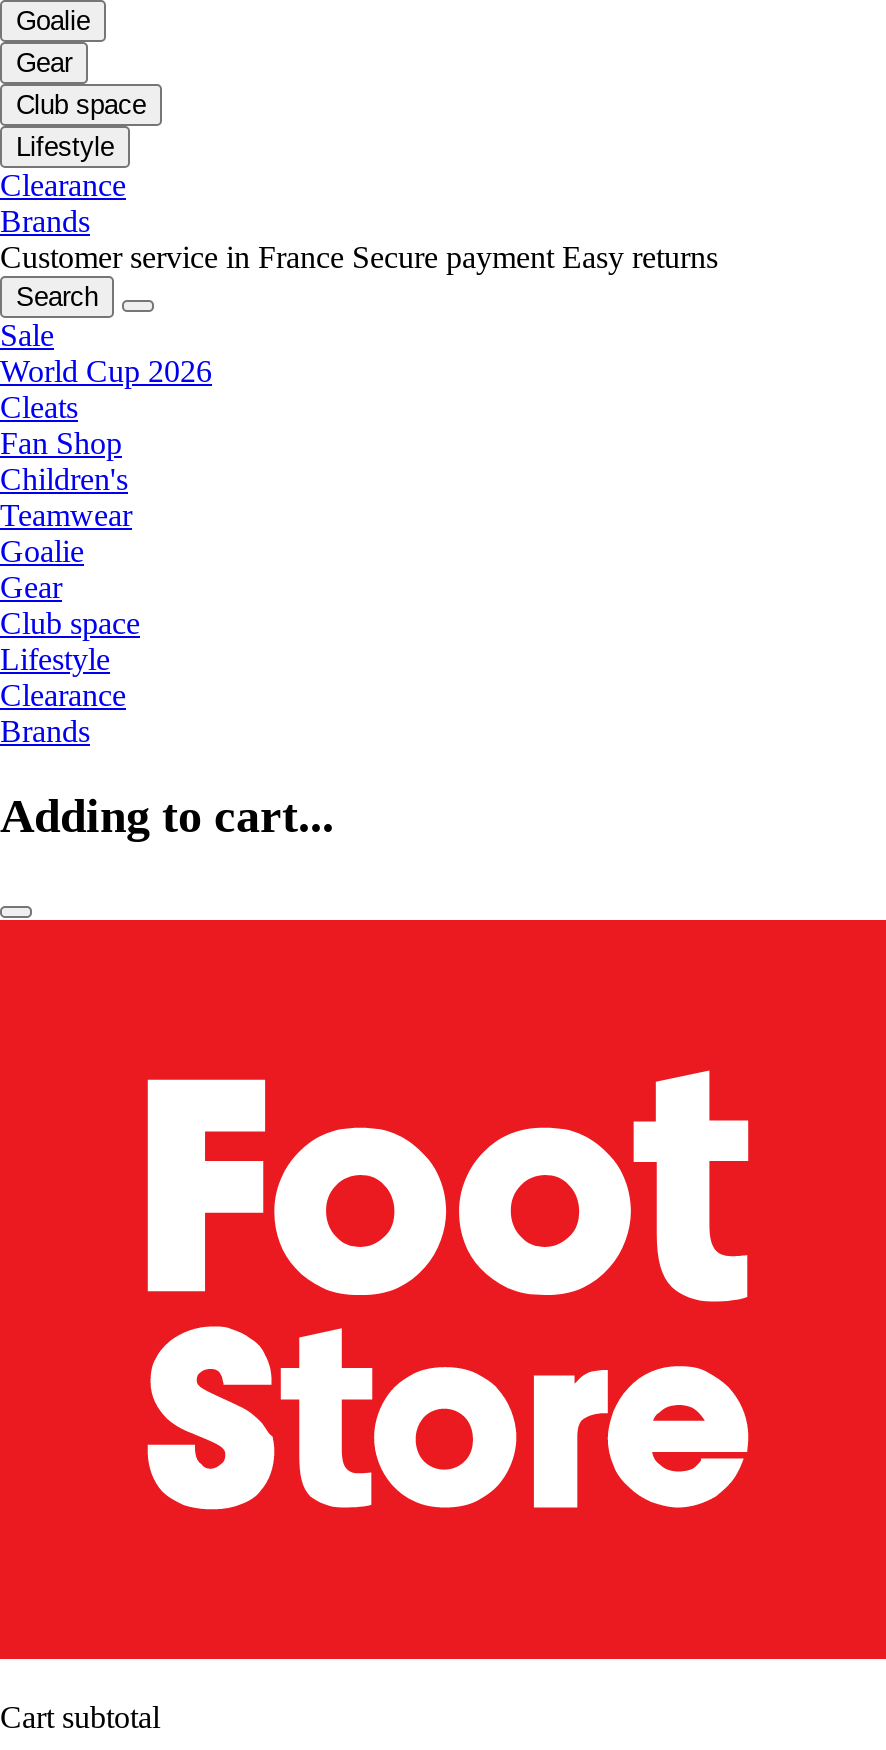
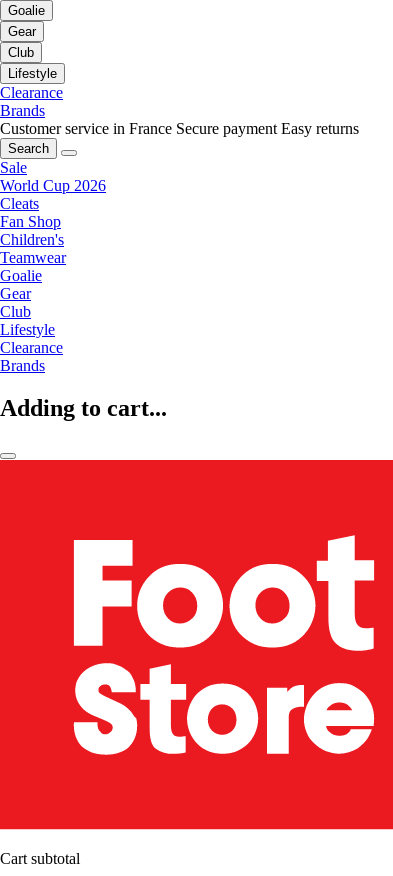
[16,91,146,121] Club space -> [8,45,34,60] Club
[0,607,140,641] Club space -> [0,303,31,320] Club

